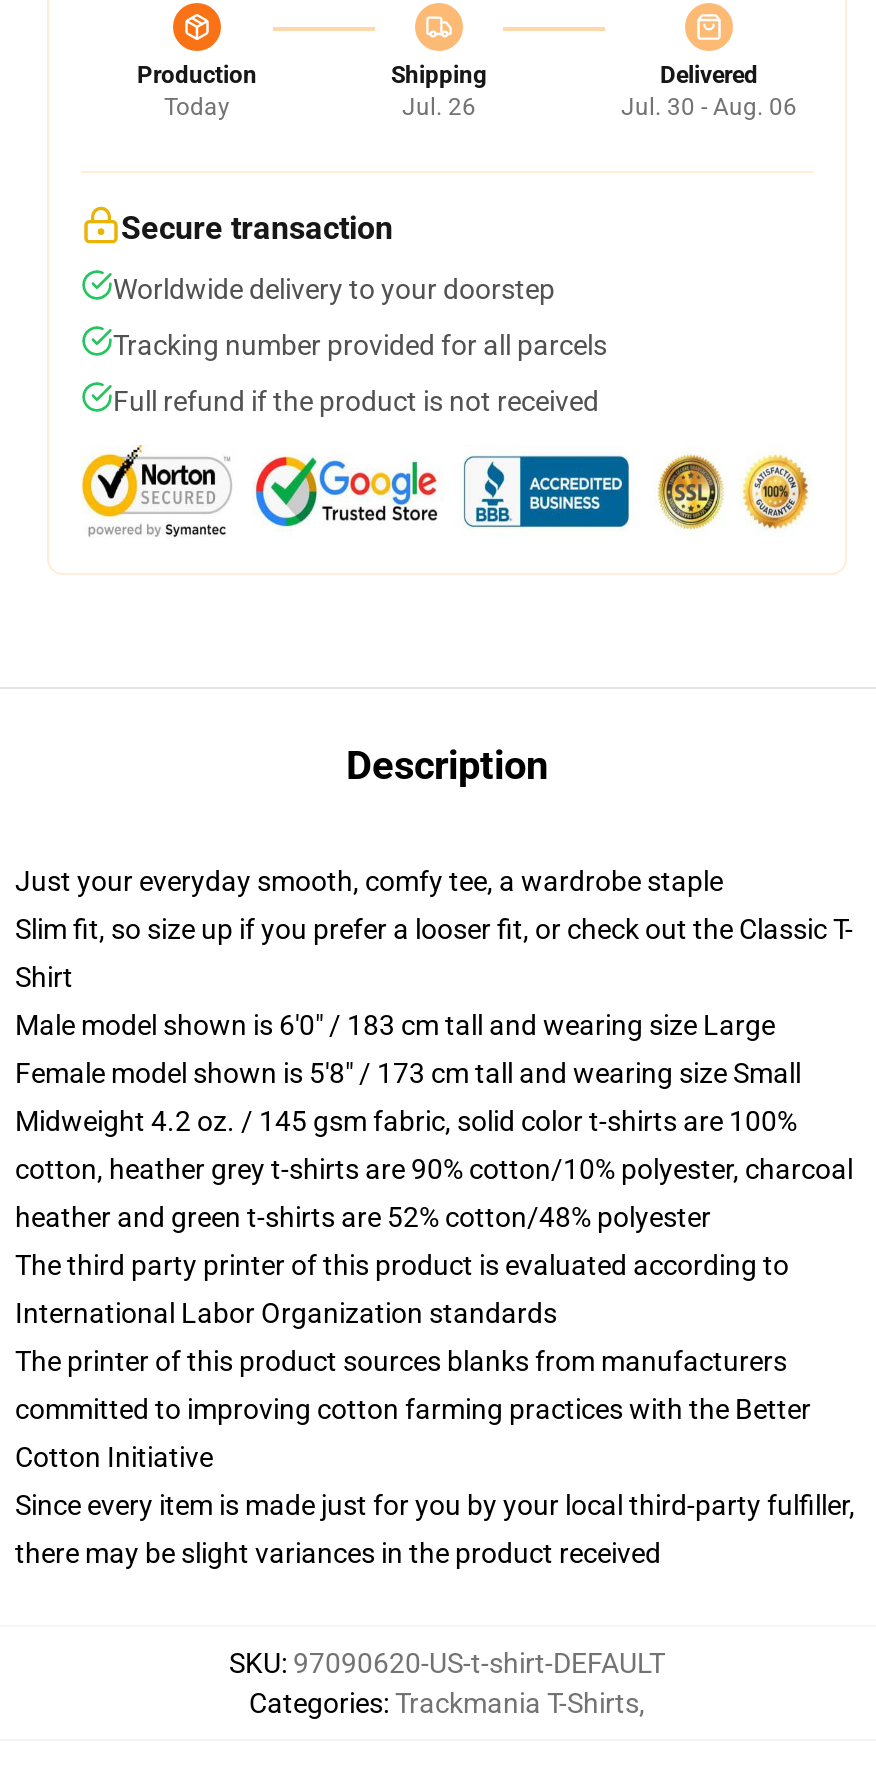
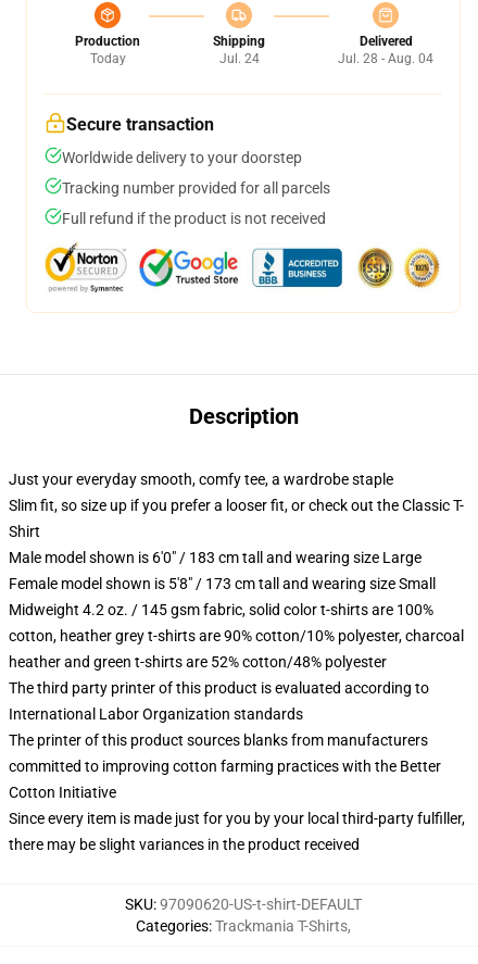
[402,93,476,121] Jul. 26 -> [219,51,259,66] Jul. 24
[621,93,797,121] Jul. 30 - Aug. 06 -> [338,51,433,66] Jul. 28 - Aug. 04

